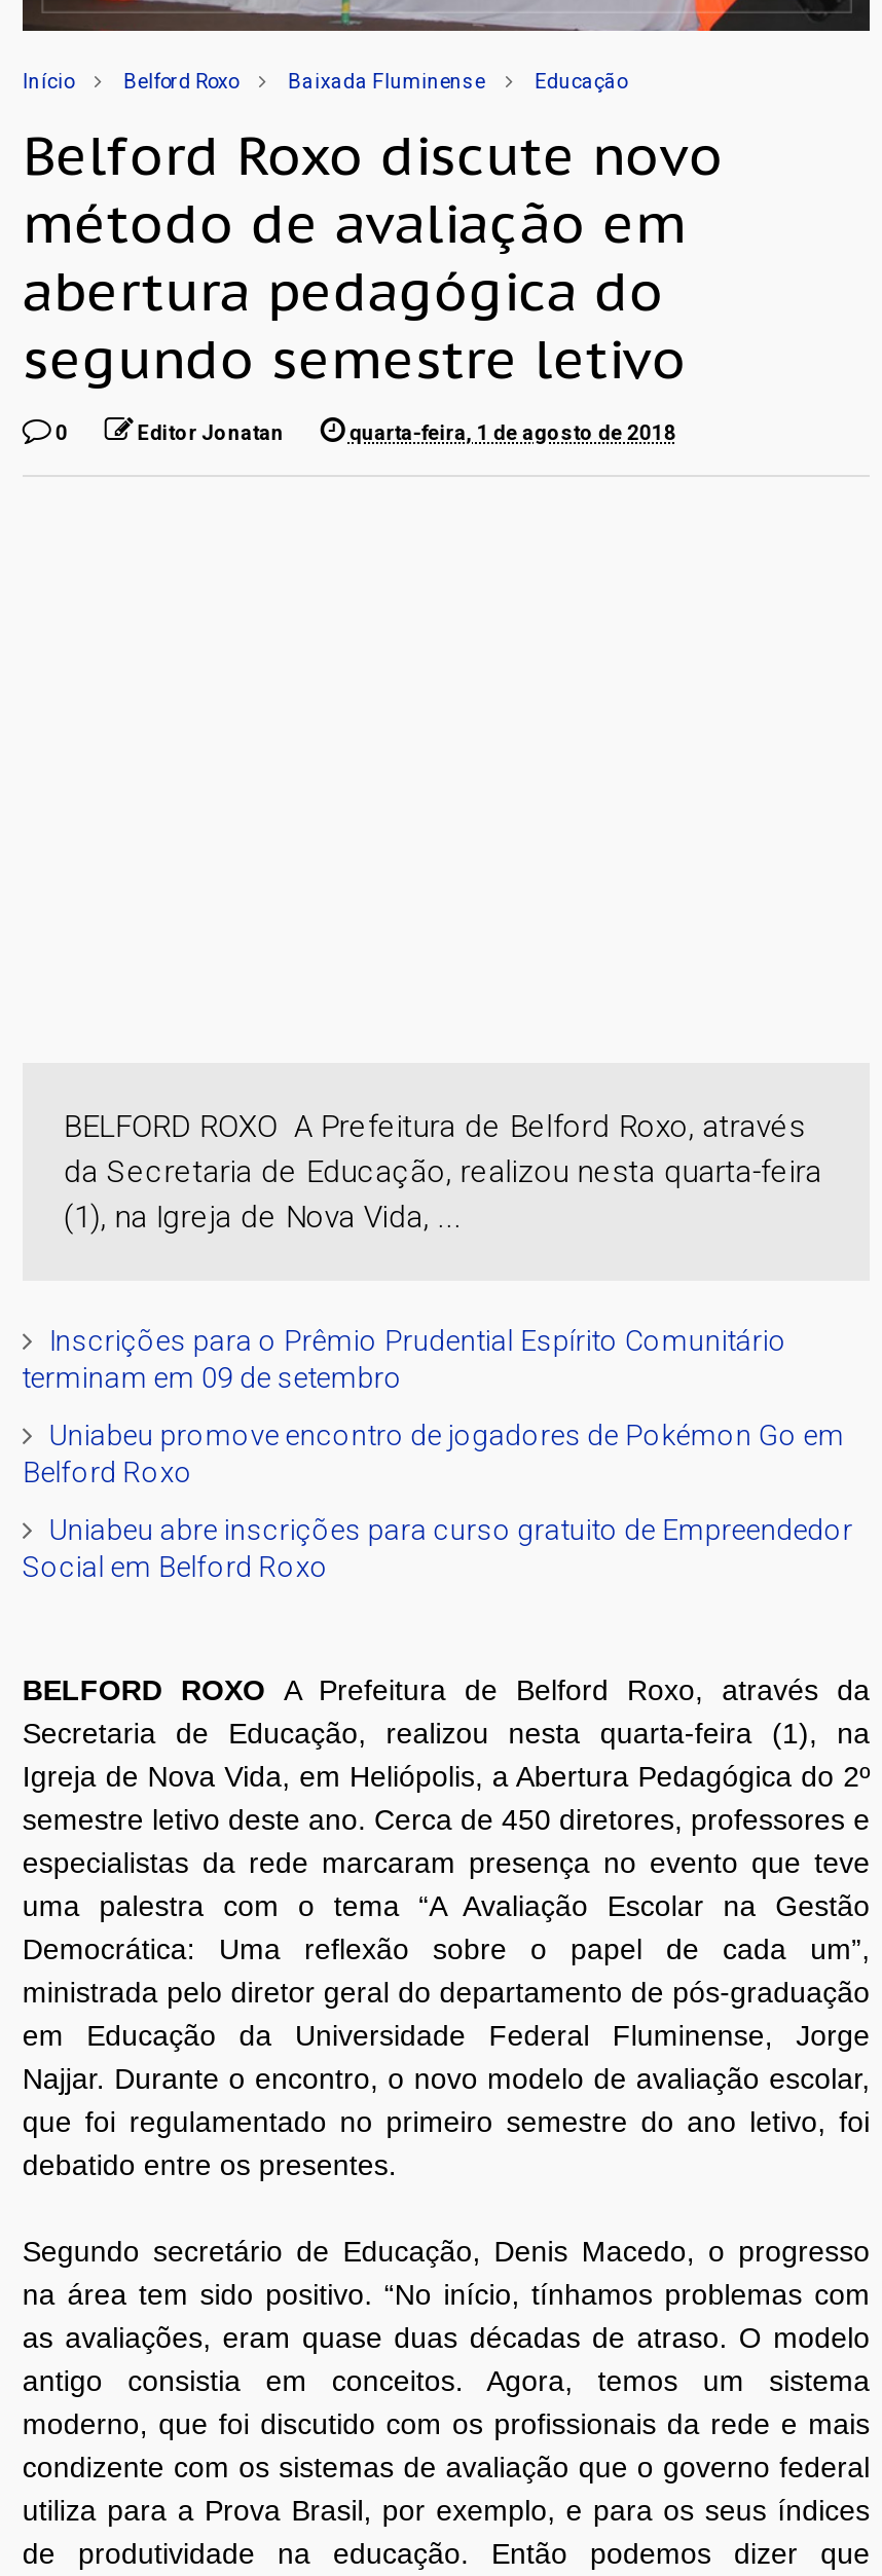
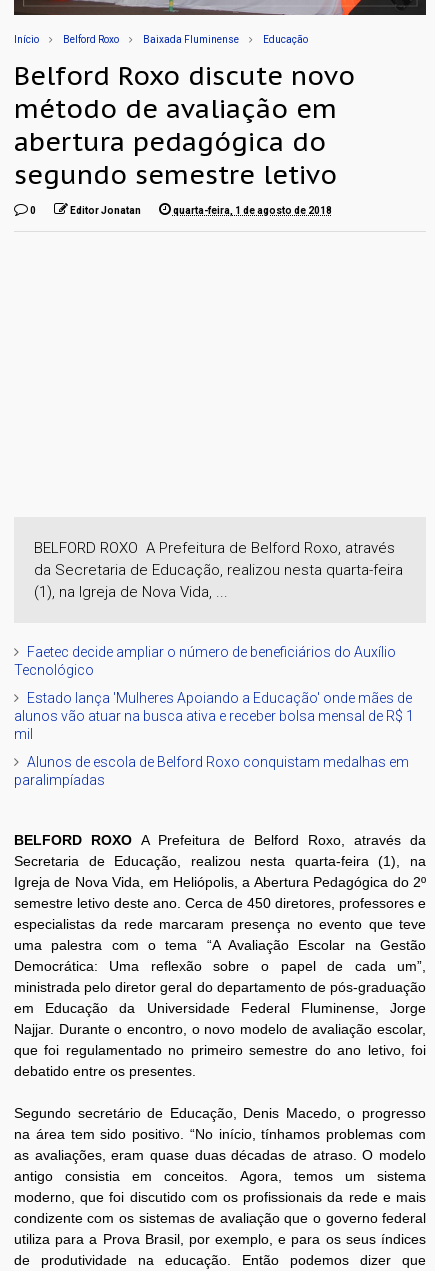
[22,1324,787,1393] Inscrições para o Prêmio Prudential Espírito Comunitário | terminam em 09 de setembro -> [14,644,396,678] Faetec decide ampliar o número de beneficiários do Auxílio | Tecnológico
[22,1418,845,1488] Uniabeu promove encontro de jogadores de Pokémon Go em | Belford Roxo -> [14,690,414,742] Estado lança 'Mulheres Apoiando a Educação' onde mães de | alunos vão atuar na busca ativa e receber bolsa mensal de R$ 1 | mil
[22,1513,853,1583] Uniabeu abre inscrições para curso gratuito de Empreendedor | Social em Belford Roxo -> [14,754,409,788] Alunos de escola de Belford Roxo conquistam medalhas em | paralimpíadas

